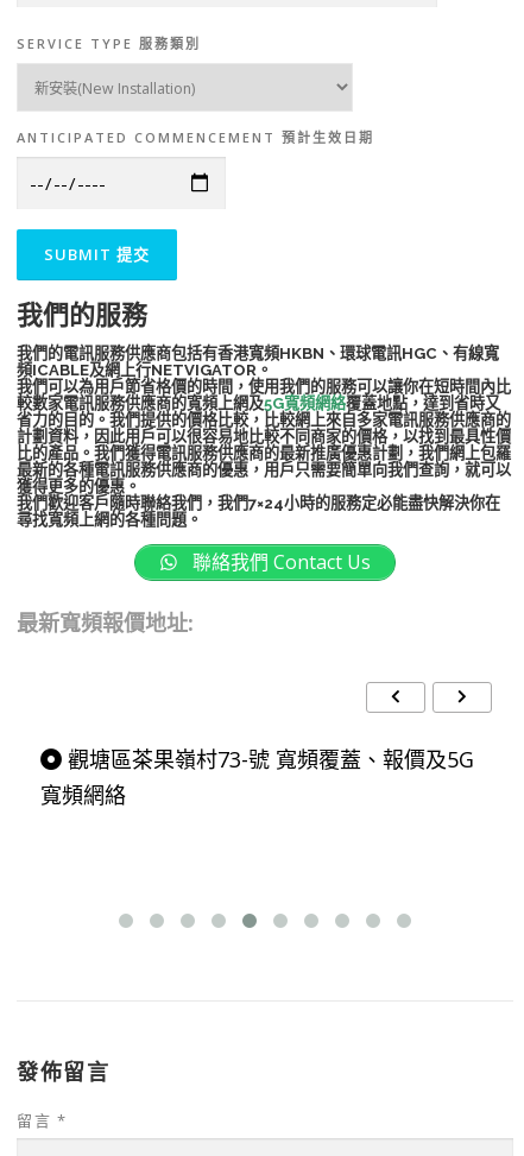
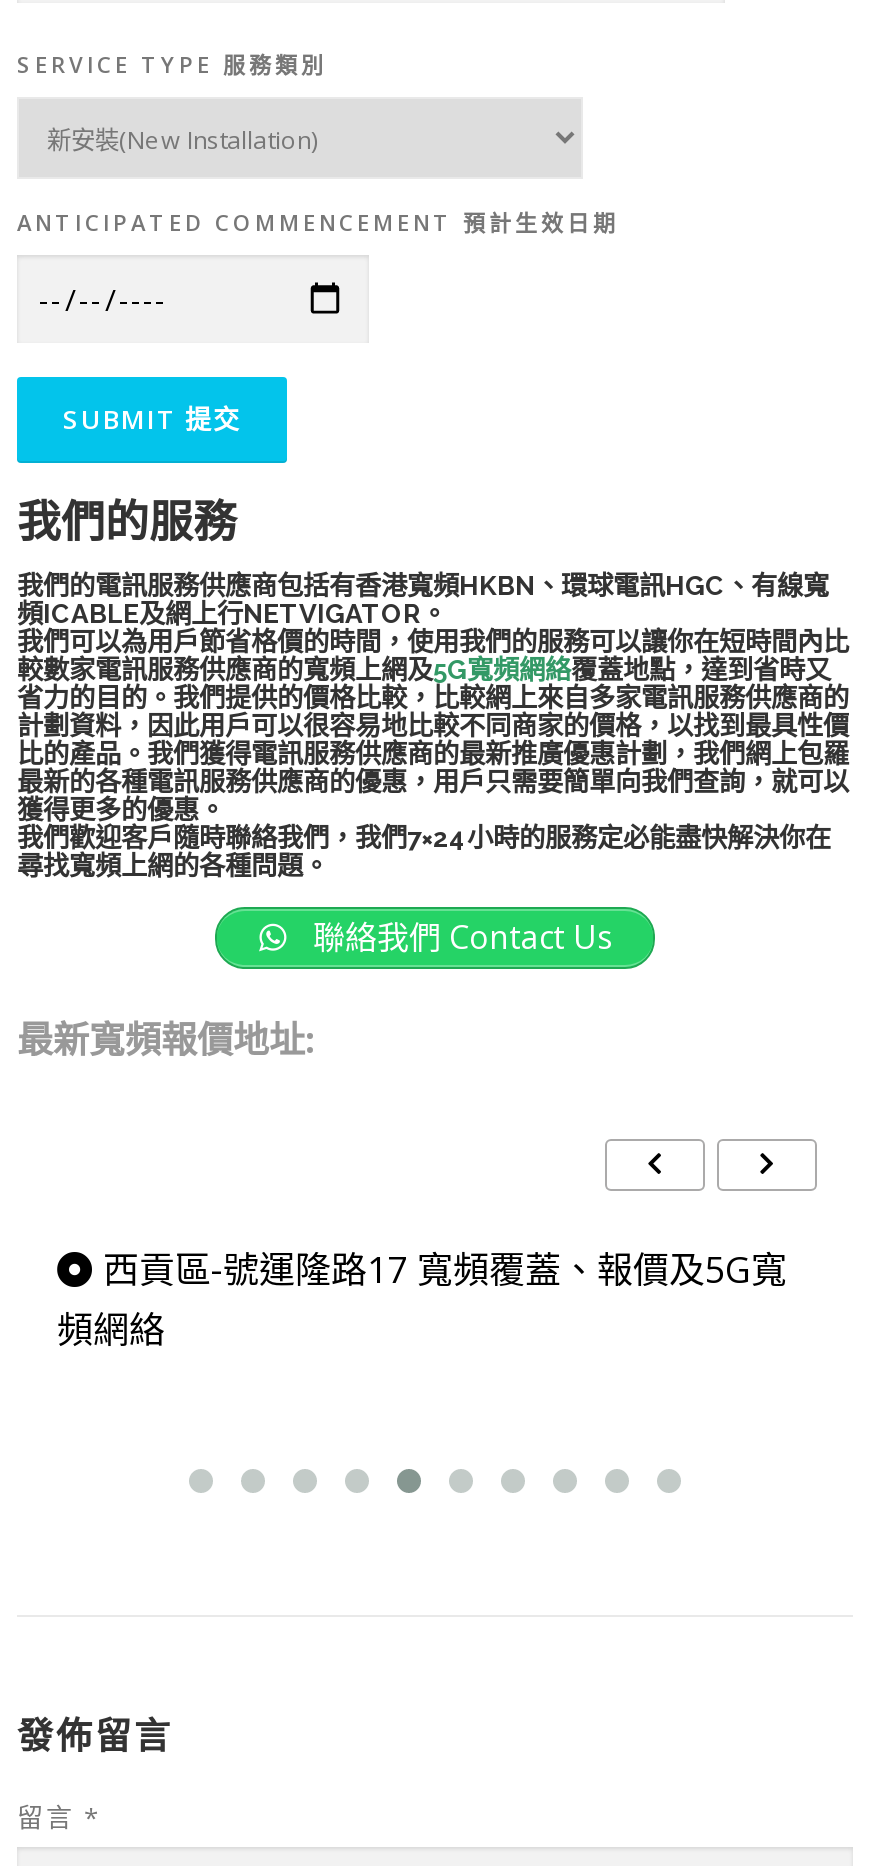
[40,745,474,809] 觀塘區茶果嶺村73-號 寬頻覆蓋、報價及5G | 寬頻網絡 -> [57,1245,787,1353] 西貢區-號運隆路17 寬頻覆蓋、報價及5G寬 | 頻網絡

